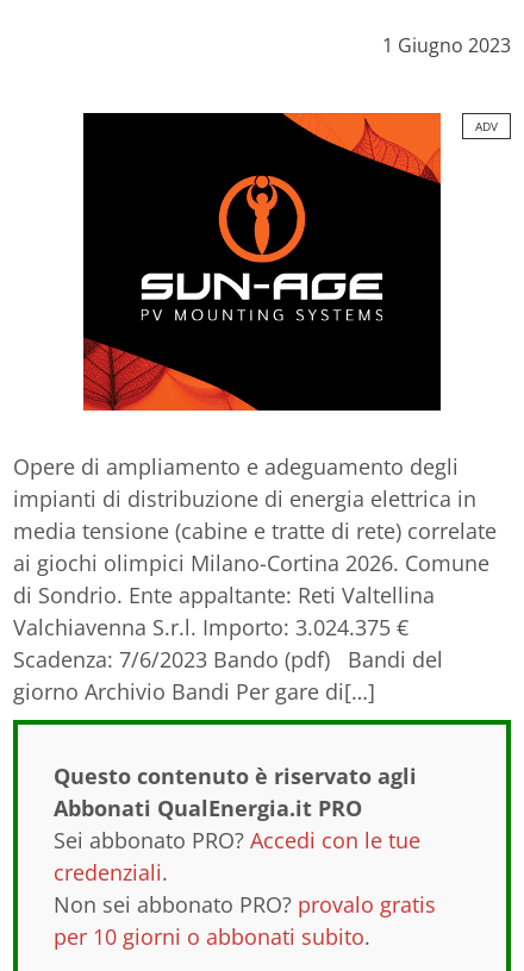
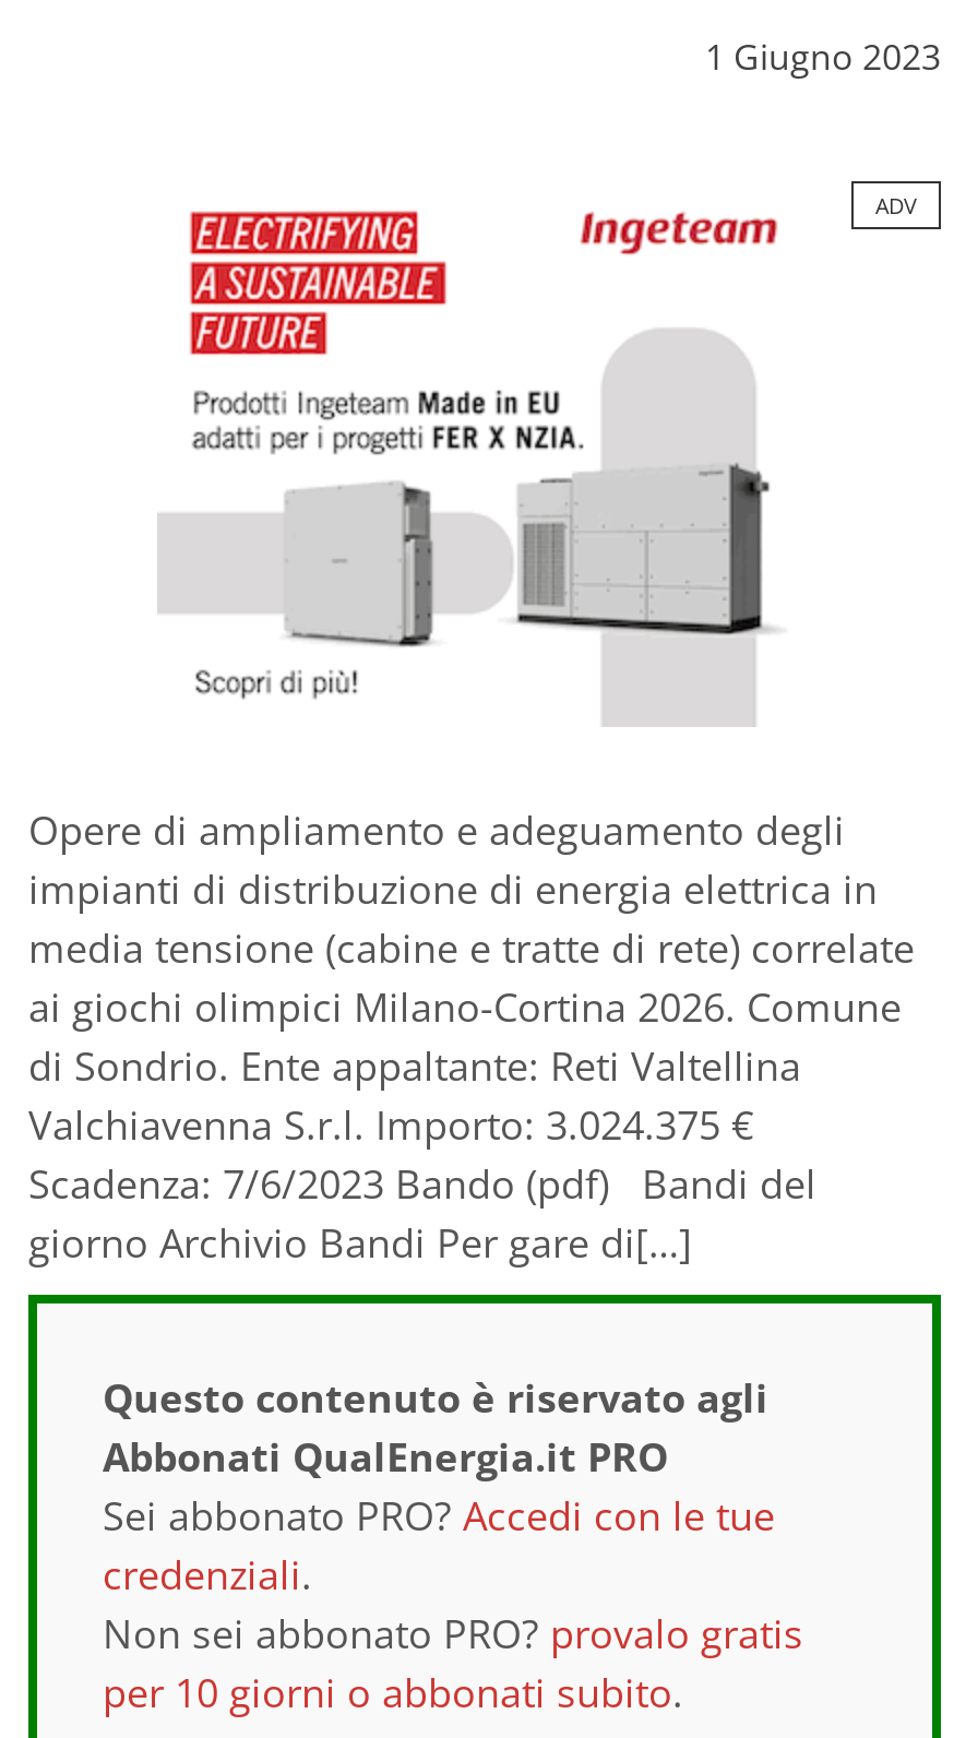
[82,112,442,412] [image] -> [157,181,812,727] [image]

